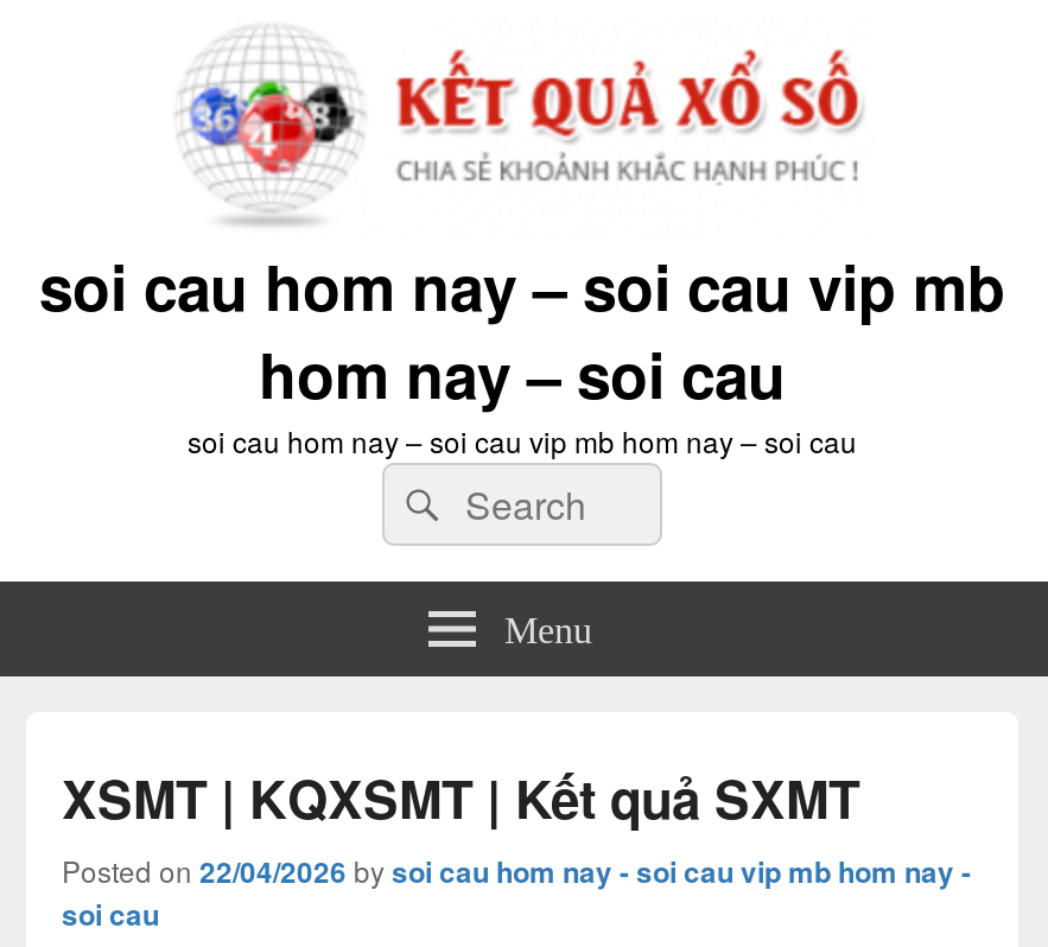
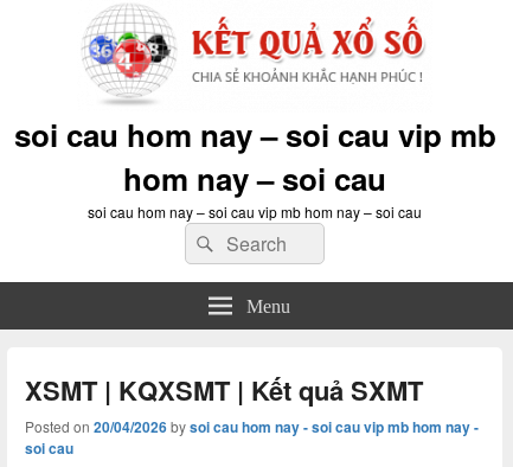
[62,850,971,892] Posted on 22/04/2026 by soi cau hom nay - soi cau vip mb hom nay - -> [25,416,479,437] Posted on 20/04/2026 by soi cau hom nay - soi cau vip mb hom nay -

